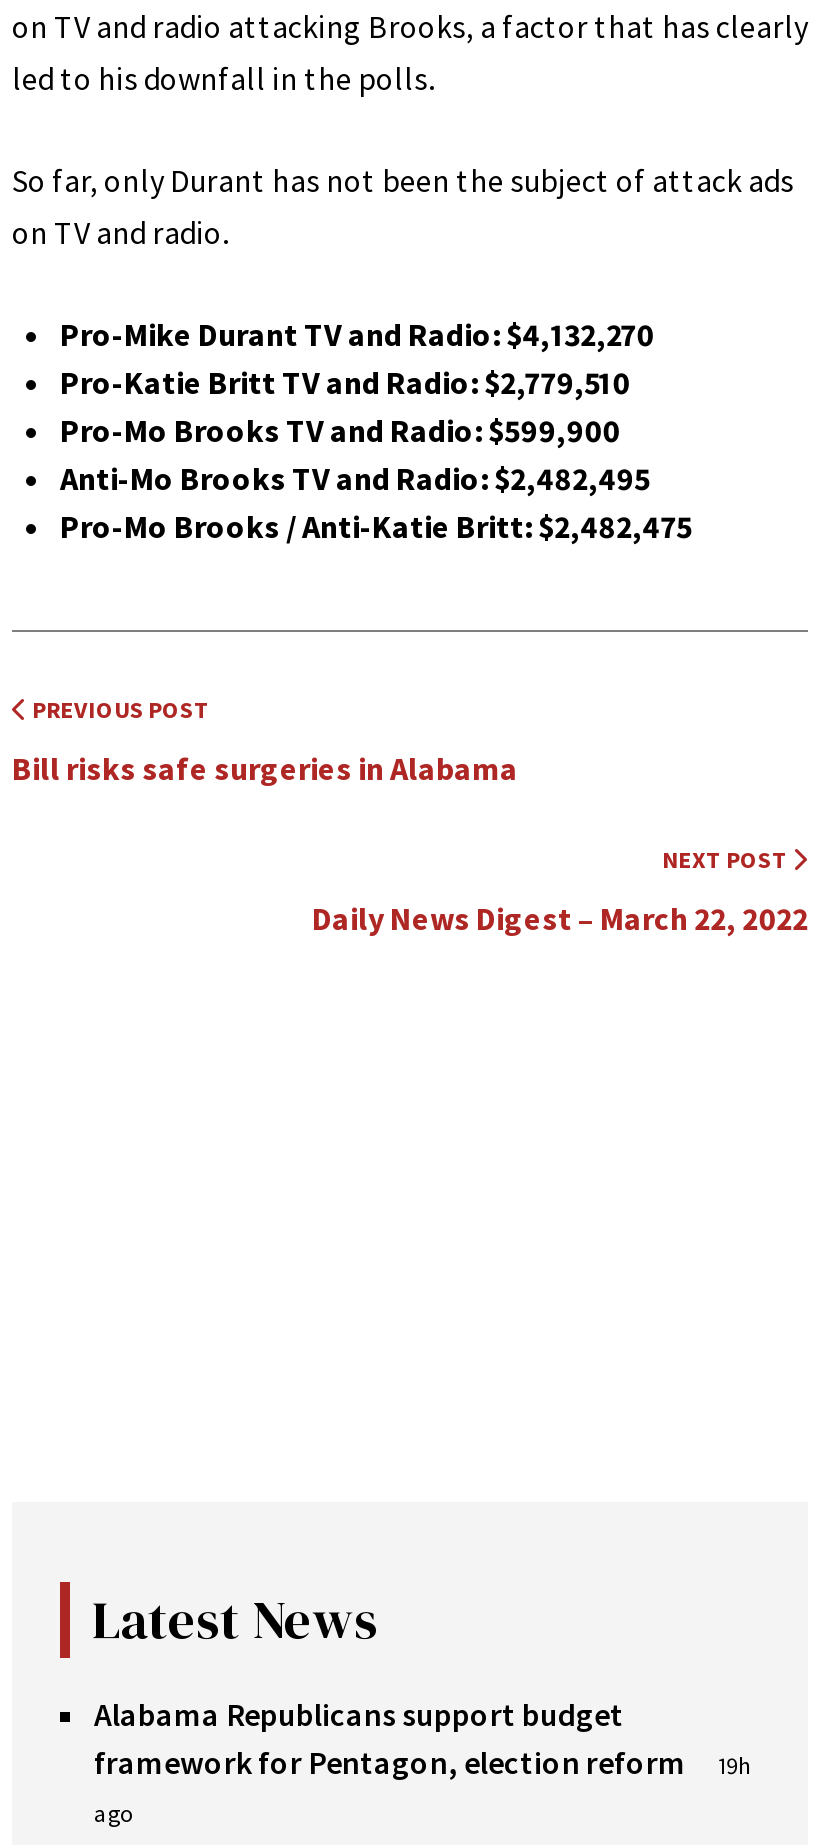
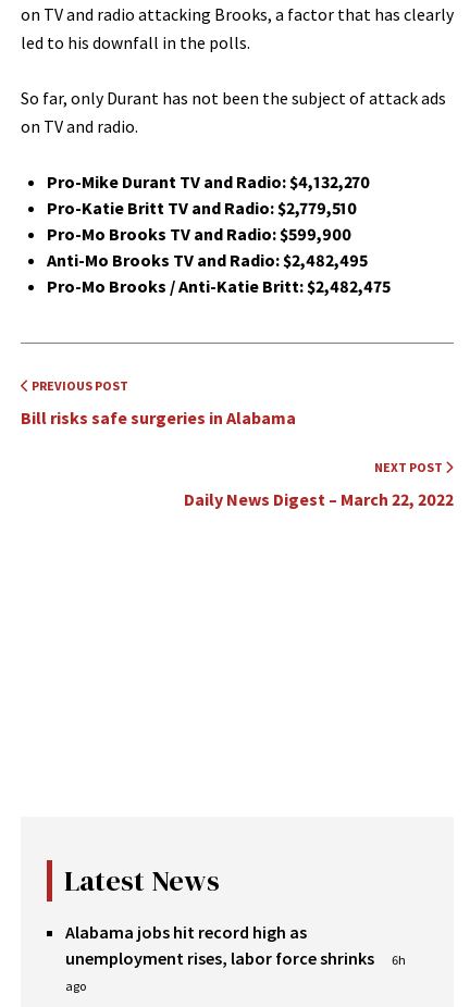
[94,1695,752,1783] Alabama Republicans support budget | framework for Pentagon, election reform | 19h -> [65,922,406,969] Alabama jobs hit record high as | unemployment rises, labor force shrinks | 6h

